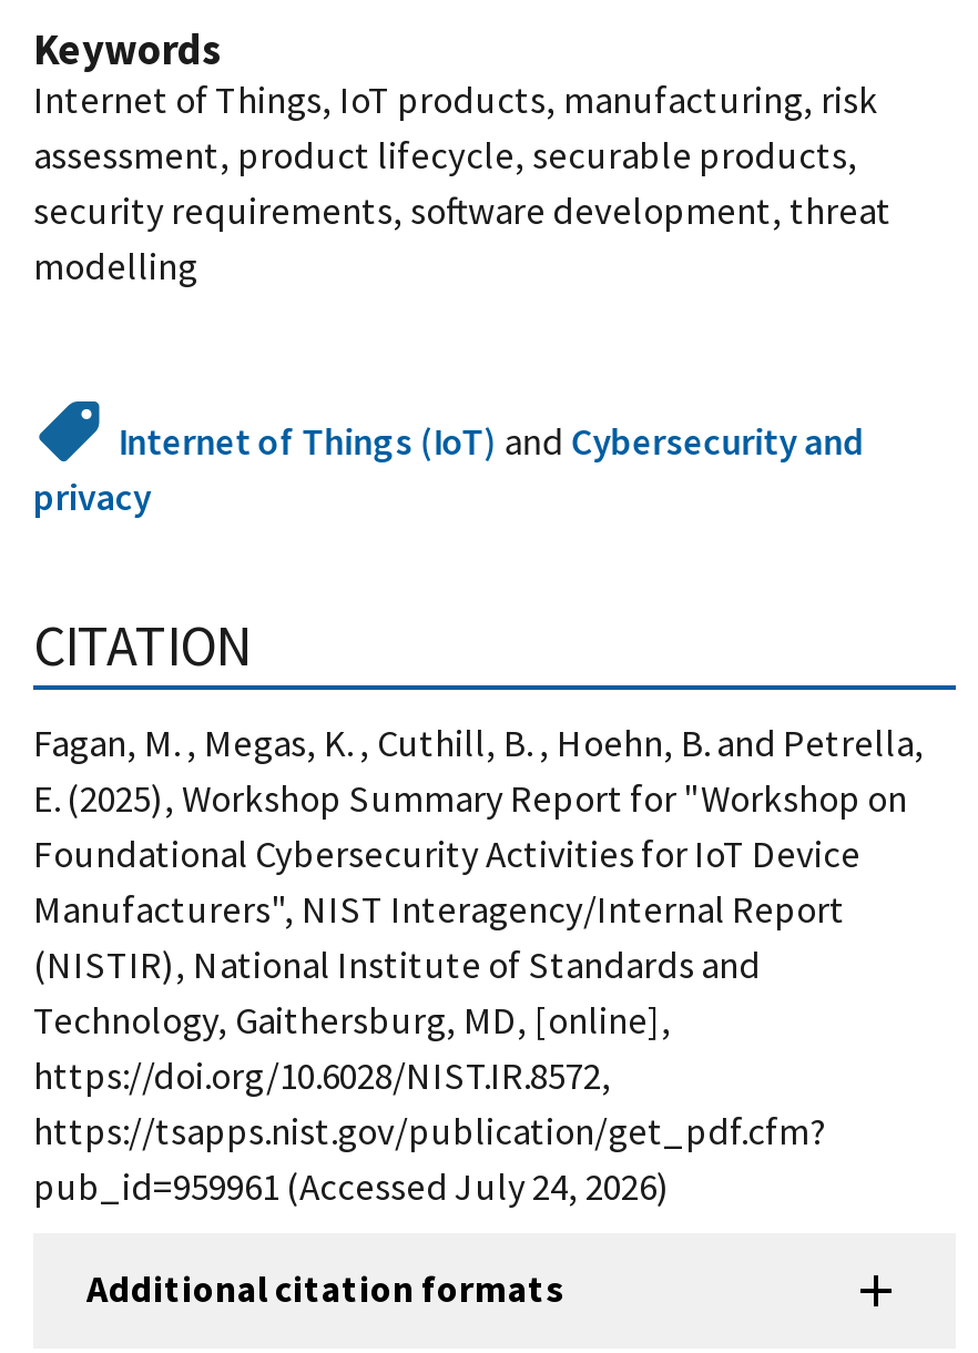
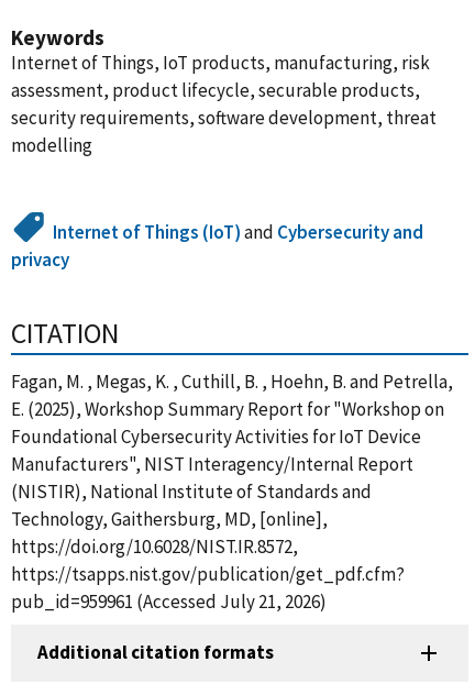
[33,1162,670,1211] pub_id=959961 (Accessed July 24, 2026) -> [11,589,327,614] pub_id=959961 (Accessed July 21, 2026)

